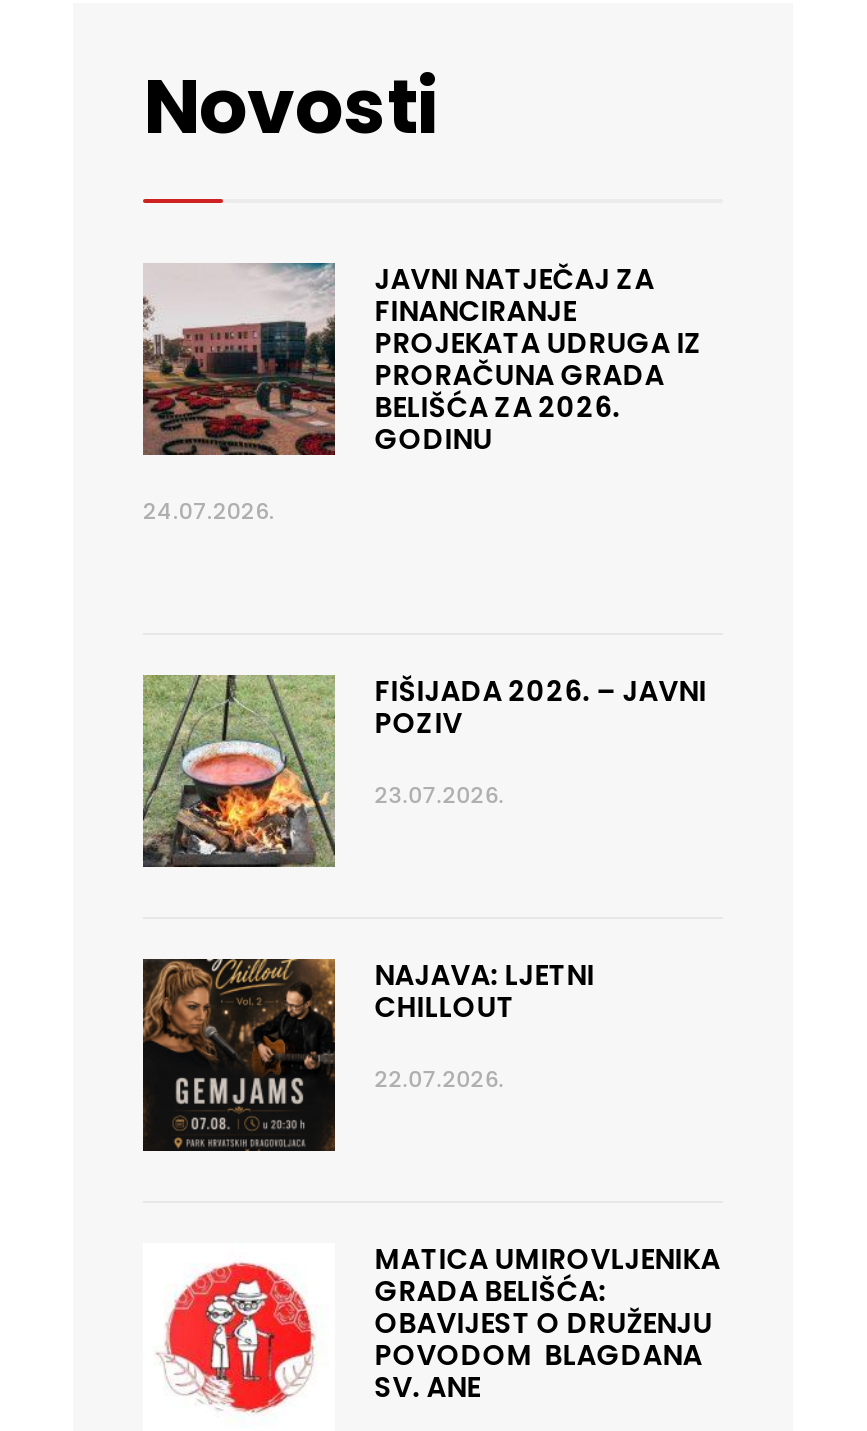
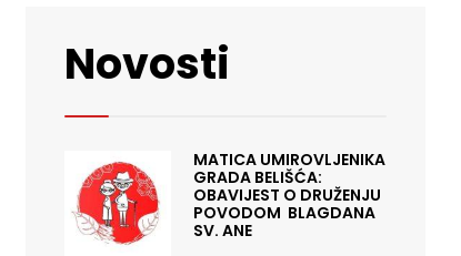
[141,259,702,527] [image] | JAVNI NATJEČAJ ZA | FINANCIRANJE | PROJEKATA UDRUGA IZ | PRORAČUNA GRADA | BELIŠĆA ZA 2026. | GODINU | 24.07.2026. -> none
[141,671,706,869] [image] | FIŠIJADA 2026. – JAVNI | POZIV | 23.07.2026. -> none
[141,955,594,1153] [image] | NAJAVA: LJETNI | CHILLOUT | 22.07.2026. -> none

